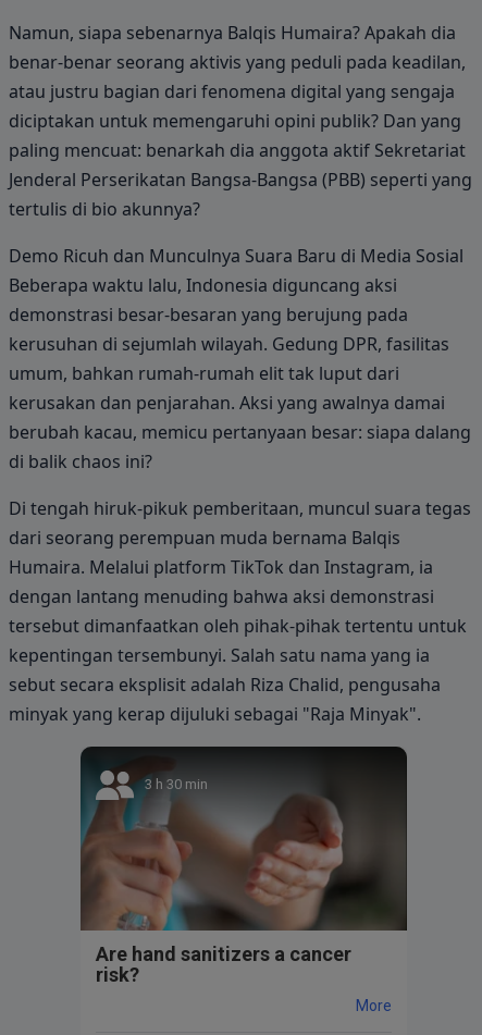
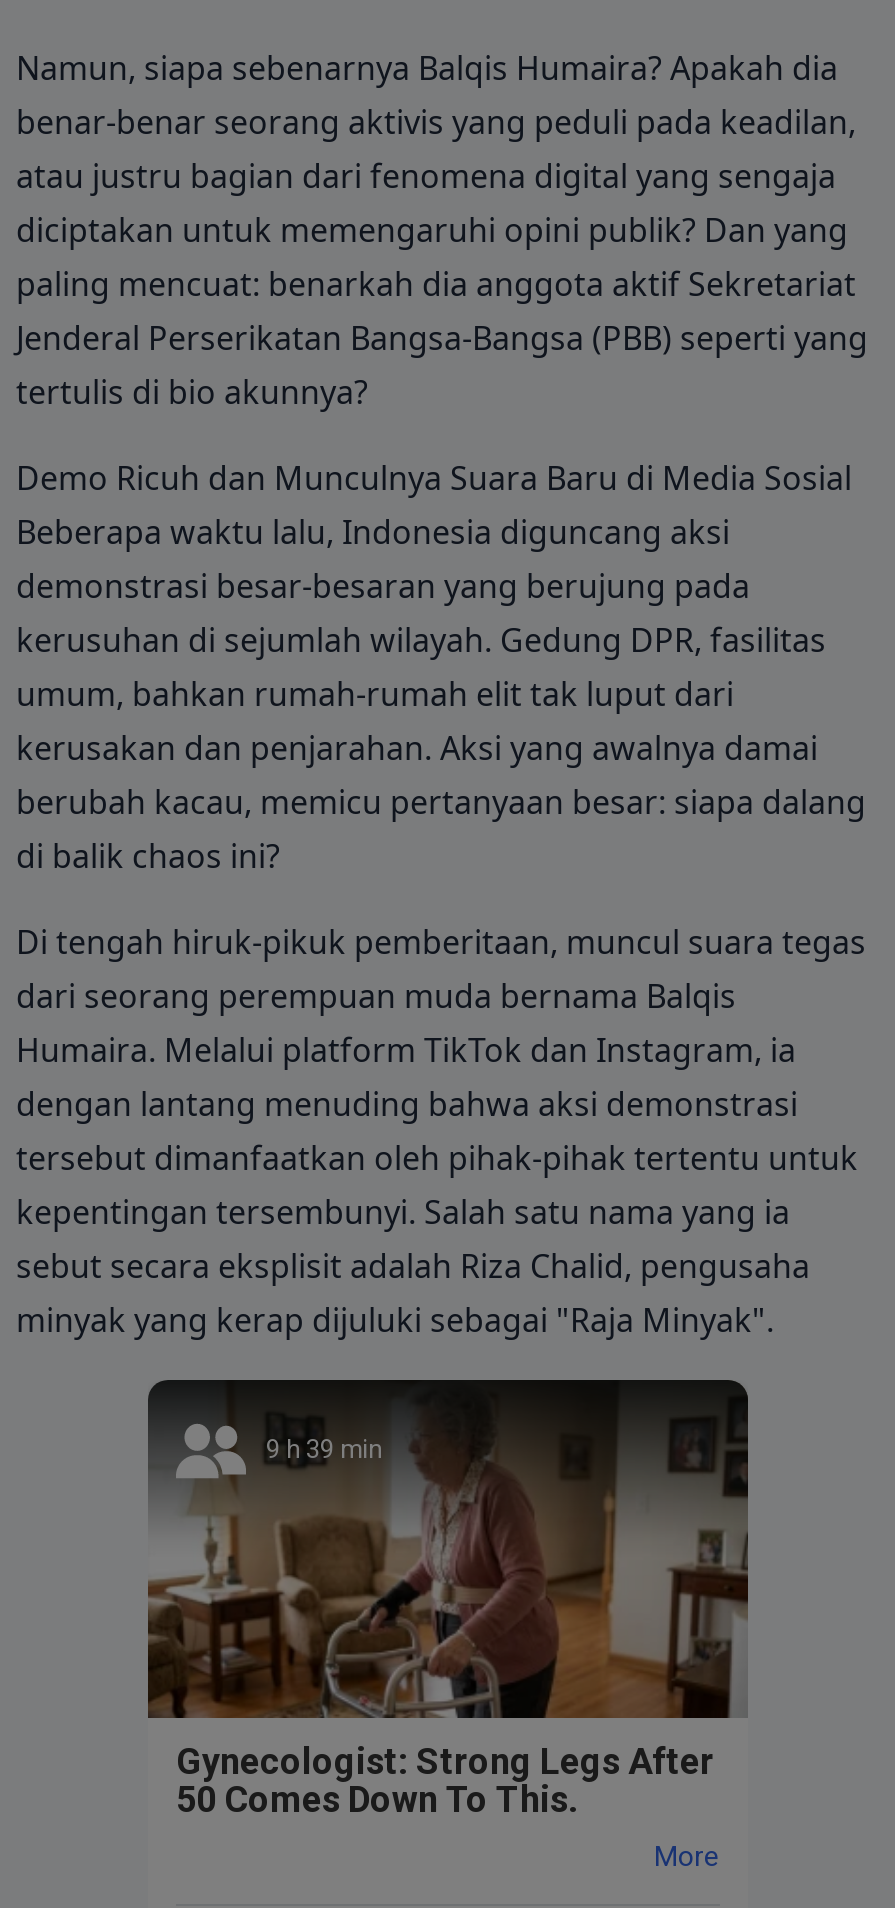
[79,753,408,932] [image] | 3 h 30 min -> [148,1392,748,1720] [image] | 9 h 39 min
[96,942,351,986] Are hand sanitizers a cancer | risk? -> [176,1739,714,1819] Gynecologist: Strong Legs After | 50 Comes Down To This.

